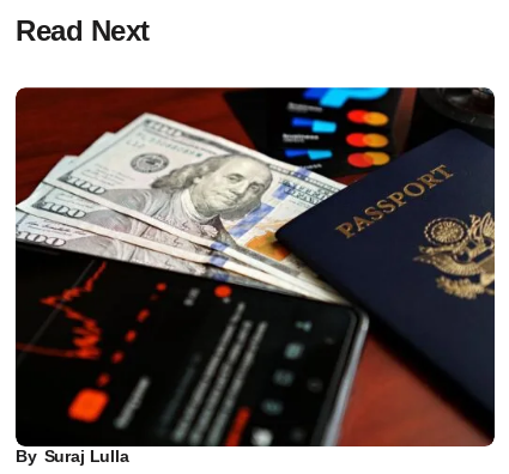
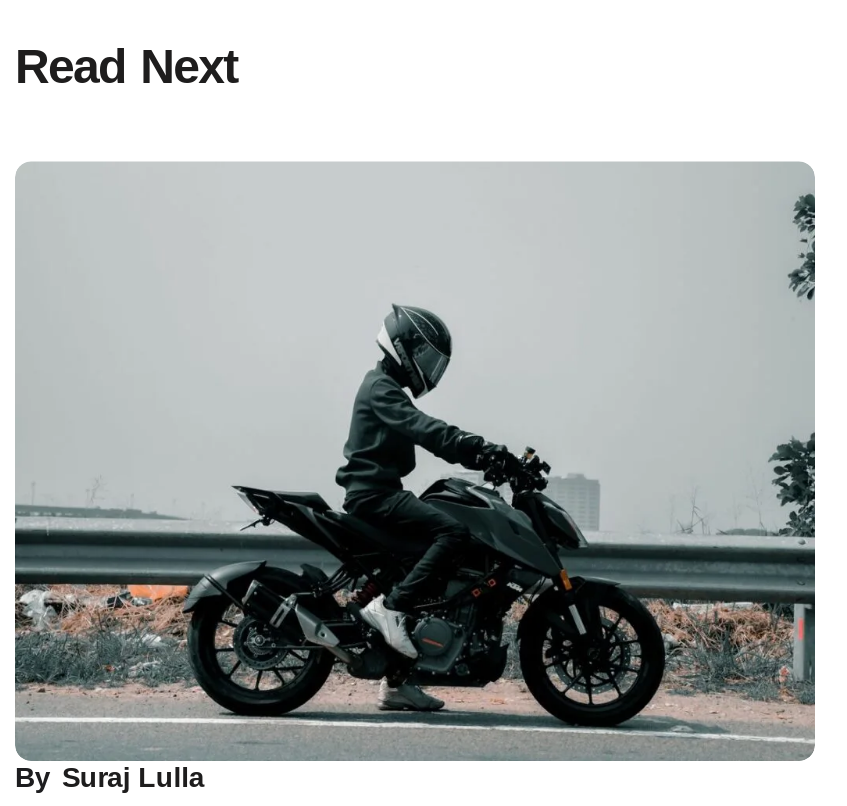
[14,86,496,448] [image] -> [13,161,817,763] [image]

